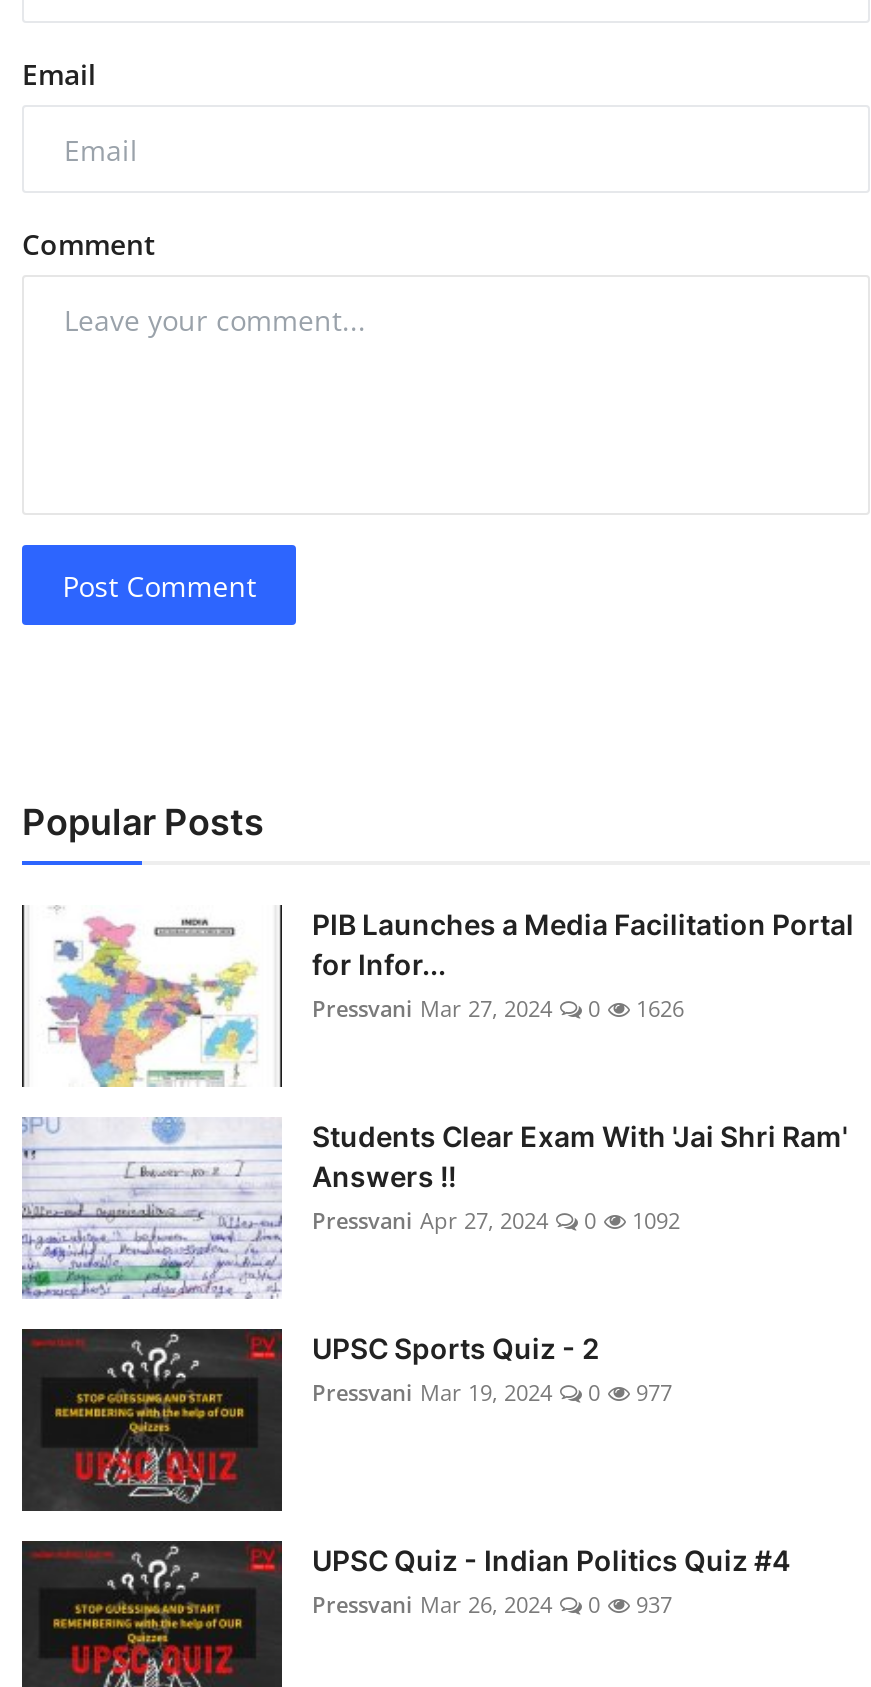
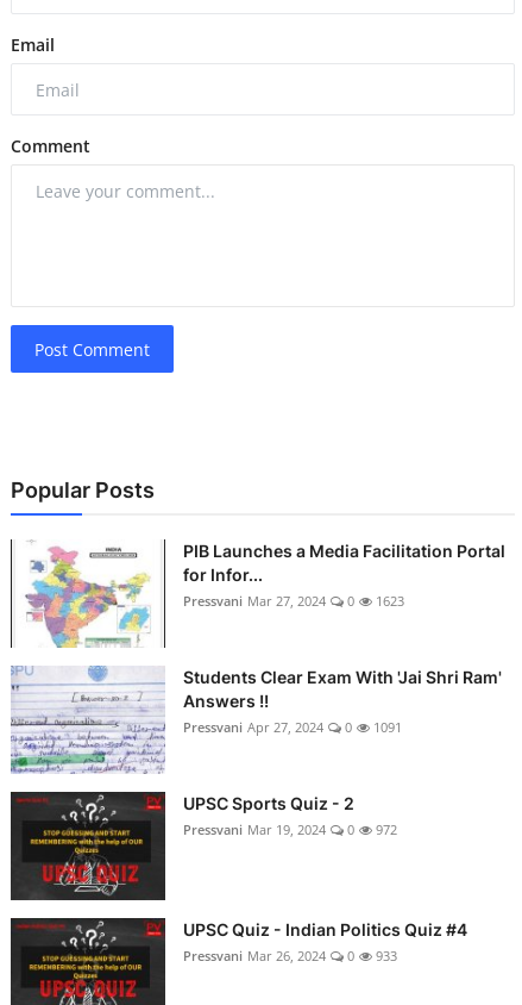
[312,994,684,1024] Pressvani Mar 27, 2024 0 1626 -> [183,592,404,610] Pressvani Mar 27, 2024 0 1623
[312,1206,680,1236] Pressvani Apr 27, 2024 0 1092 -> [183,719,402,736] Pressvani Apr 27, 2024 0 1091
[312,1378,672,1408] Pressvani Mar 19, 2024 0 977 -> [183,821,397,839] Pressvani Mar 19, 2024 0 972
[312,1590,672,1620] Pressvani Mar 26, 2024 0 937 -> [183,947,397,965] Pressvani Mar 26, 2024 0 933

